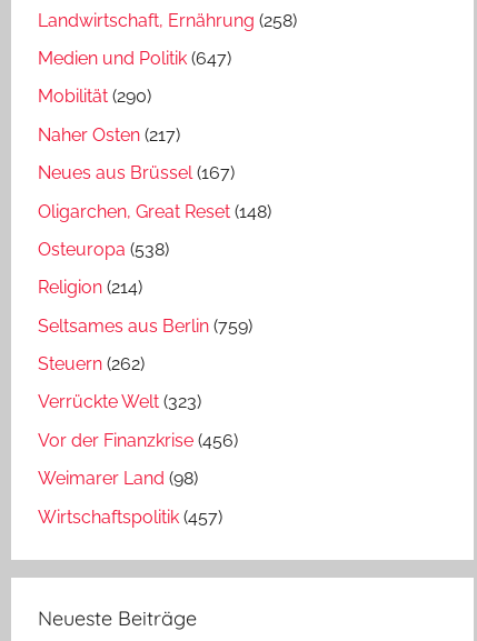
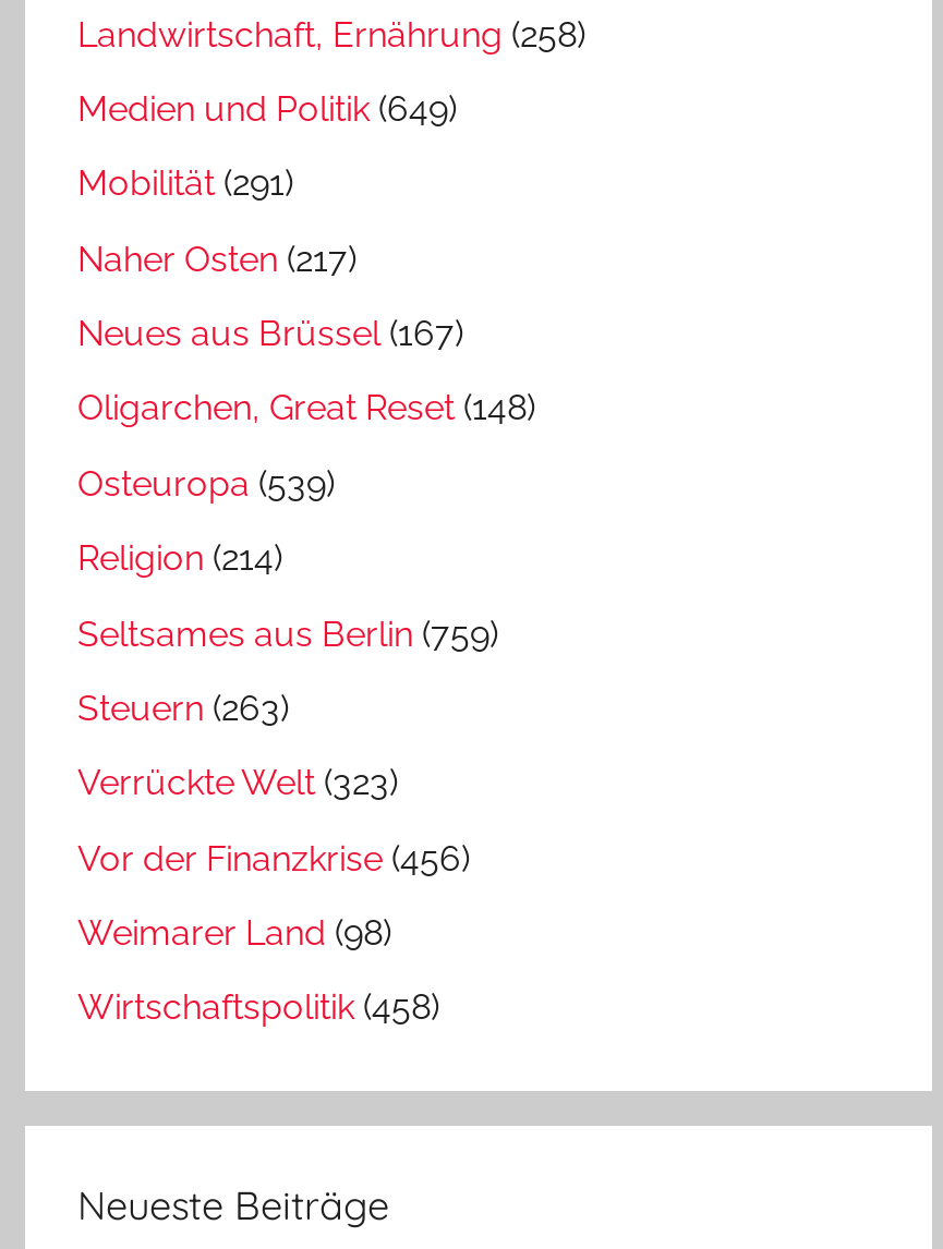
[38,48,231,69] Medien und Politik (647) -> [77,88,457,130] Medien und Politik (649)
[38,86,151,107] Mobilität (290) -> [77,163,293,205] Mobilität (291)
[38,239,169,260] Osteuropa (538) -> [77,463,335,504] Osteuropa (539)
[38,353,145,374] Steuern (262) -> [77,688,289,729] Steuern (263)
[38,506,222,527] Wirtschaftspolitik (457) -> [77,987,439,1029] Wirtschaftspolitik (458)

